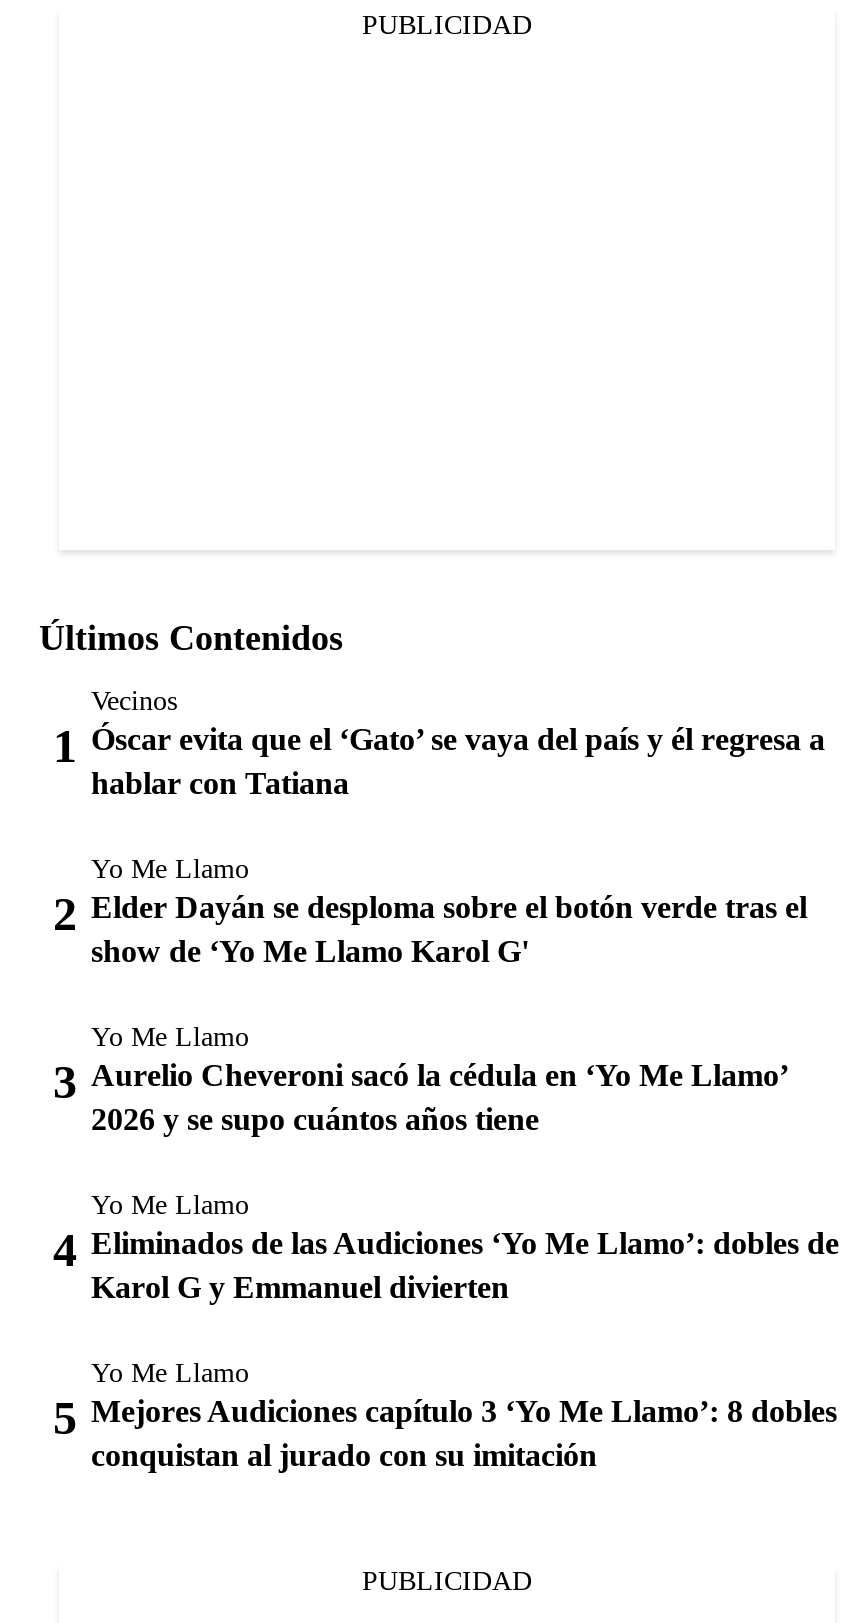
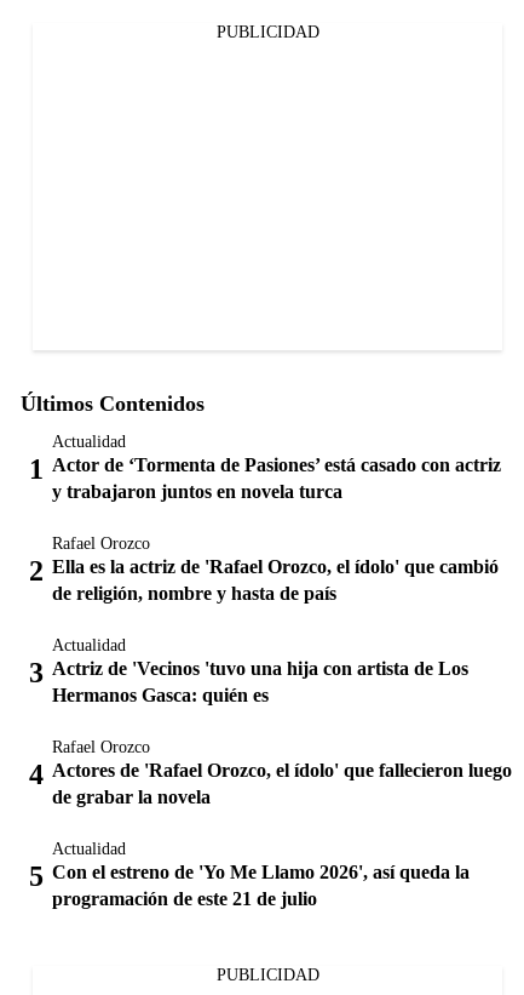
[91,687,825,801] Vecinos | Óscar evita que el ‘Gato’ se vaya del país y él regresa a | hablar con Tatiana -> [52,432,501,501] Actualidad | Actor de ‘Tormenta de Pasiones’ está casado con actriz | y trabajaron juntos en novela turca
[91,855,807,969] Yo Me Llamo | Elder Dayán se desploma sobre el botón verde tras el | show de ‘Yo Me Llamo Karol G' -> [52,534,499,603] Rafael Orozco | Ella es la actriz de 'Rafael Orozco, el ídolo' que cambió | de religión, nombre y hasta de país
[91,1023,787,1137] Yo Me Llamo | Aurelio Cheveroni sacó la cédula en ‘Yo Me Llamo’ | 2026 y se supo cuántos años tiene -> [52,636,468,705] Actualidad | Actriz de 'Vecinos 'tuvo una hija con artista de Los | Hermanos Gasca: quién es
[91,1191,839,1305] Yo Me Llamo | Eliminados de las Audiciones ‘Yo Me Llamo’: dobles de | Karol G y Emmanuel divierten -> [52,738,512,807] Rafael Orozco | Actores de 'Rafael Orozco, el ídolo' que fallecieron luego | de grabar la novela
[91,1359,837,1473] Yo Me Llamo | Mejores Audiciones capítulo 3 ‘Yo Me Llamo’: 8 dobles | conquistan al jurado con su imitación -> [52,839,470,908] Actualidad | Con el estreno de 'Yo Me Llamo 2026', así queda la | programación de este 21 de julio

